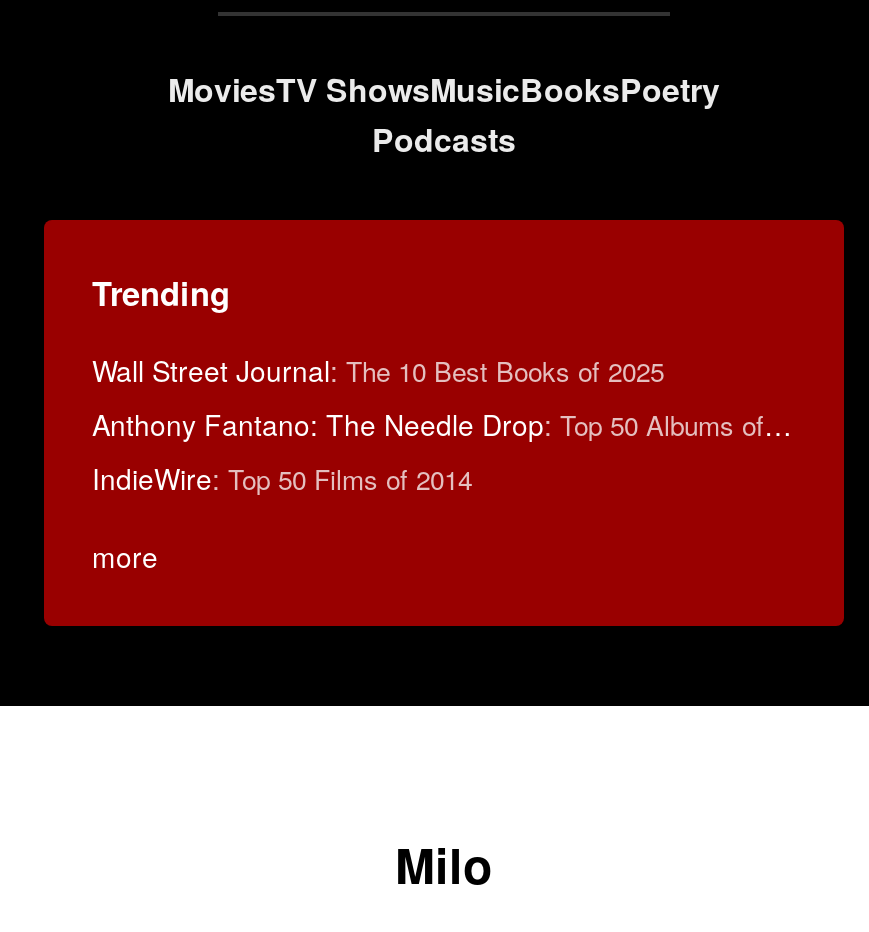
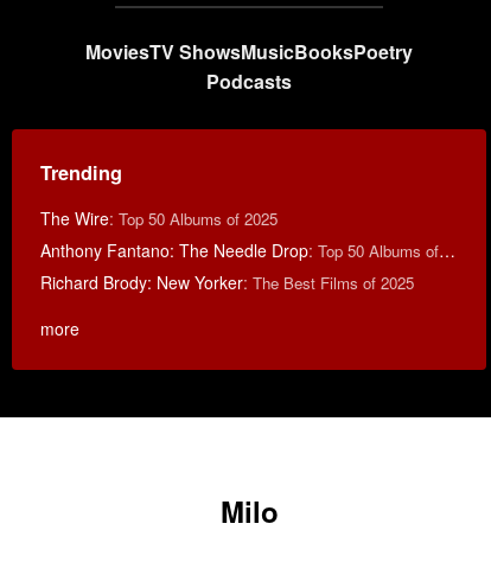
[92,350,664,390] Wall Street Journal: The 10 Best Books of 2025 -> [40,206,278,230] The Wire: Top 50 Albums of 2025
[92,458,472,498] IndieWire: Top 50 Films of 2014 -> [40,270,414,294] Richard Brody: New Yorker: The Best Films of 2025

